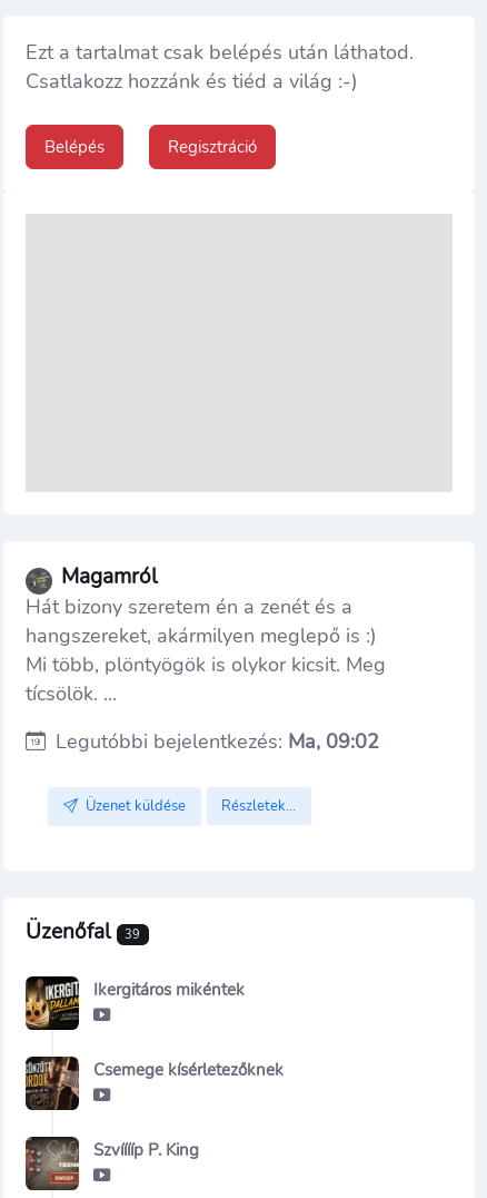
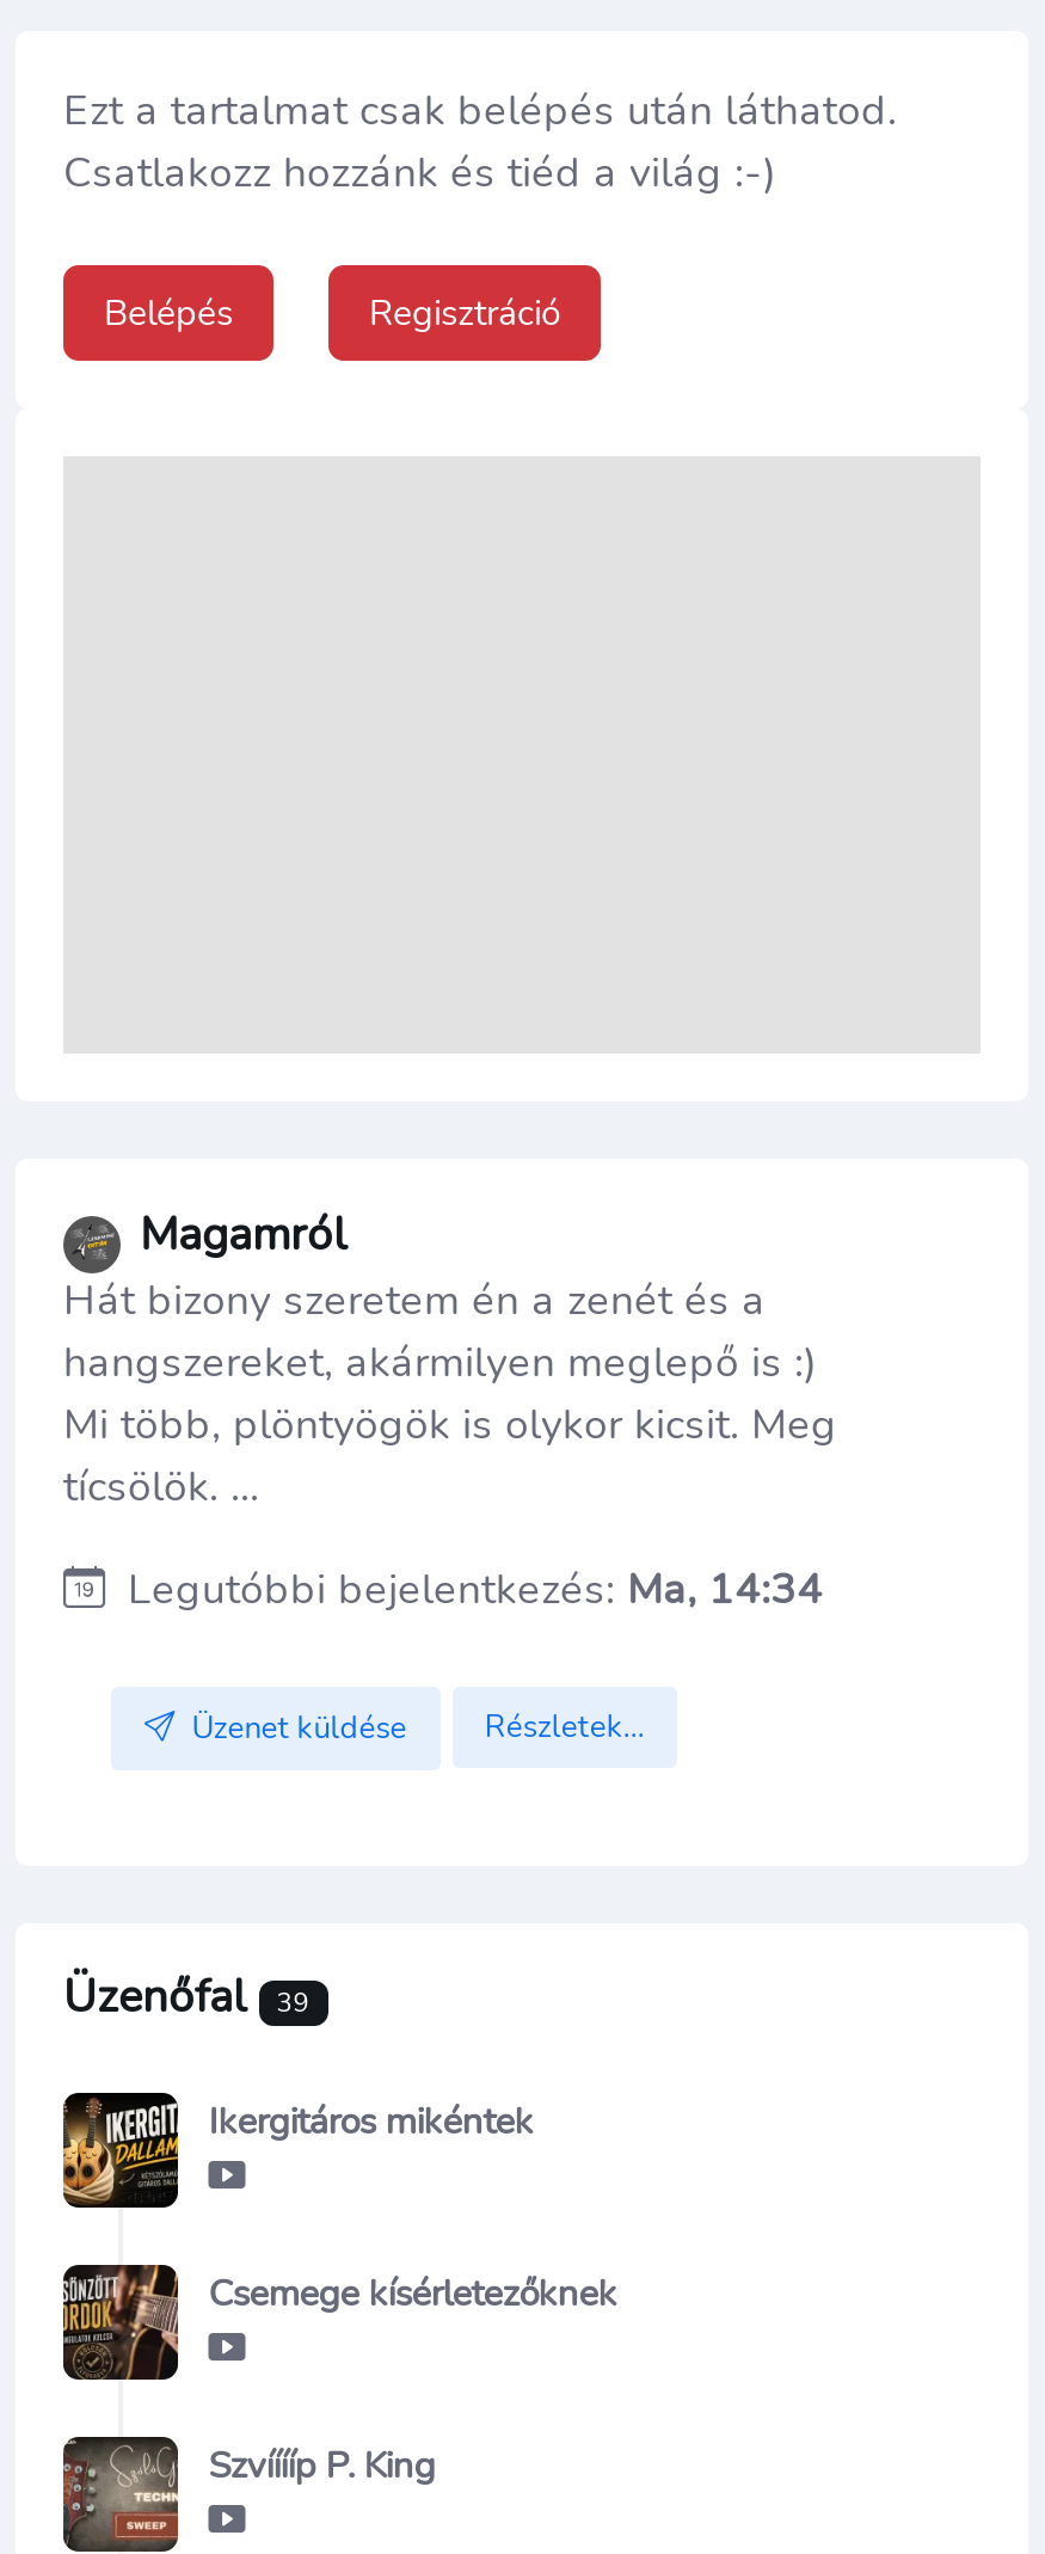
[56,728,379,754] Legutóbbi bejelentkezés: Ma, 09:02 -> [128,1559,823,1616] Legutóbbi bejelentkezés: Ma, 14:34

